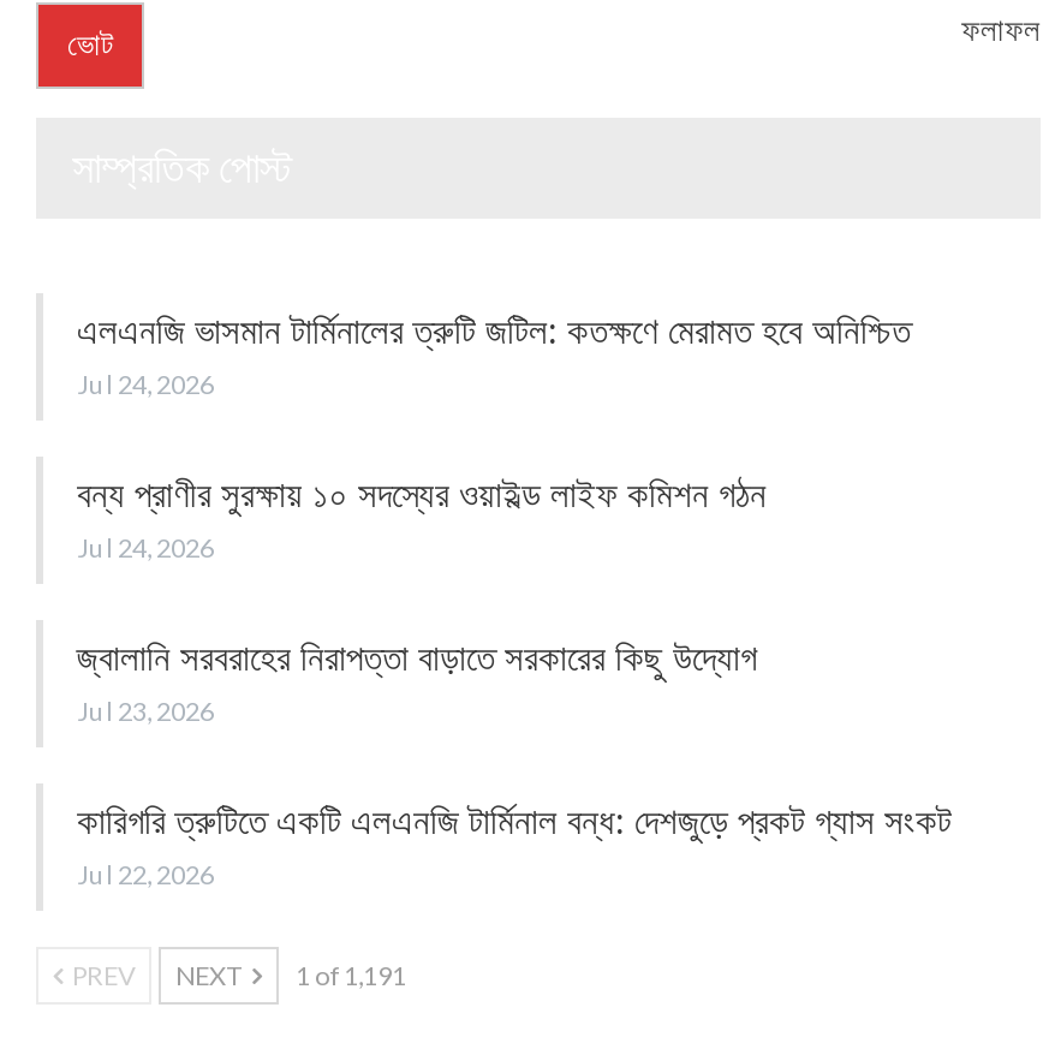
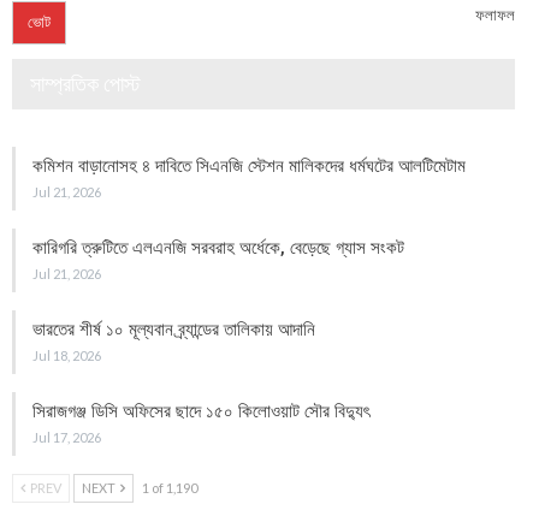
[77,311,920,400] এলএনজি ভাসমান টার্মিনালের ত্রুটি জটিল: কতক্ষণে মেরামত হবে অনিশ্চিত | Jul 24, 2026 -> [32,156,466,200] কমিশন বাড়ানোসহ ৪ দাবিতে সিএনজি স্টেশন মালিকদের ধর্মঘটের আলটিমেটাম | Jul 21, 2026
[77,474,776,563] বন্য প্রাণীর সুরক্ষায় ১০ সদস্যের ওয়াইল্ড লাইফ কমিশন গঠন | Jul 24, 2026 -> [32,237,404,282] কারিগরি ত্রুটিতে এলএনজি সরবরাহ অর্ধেকে, বেড়েছে গ্যাস সংকট | Jul 21, 2026
[77,638,757,727] জ্বালানি সরবরাহের নিরাপত্তা বাড়াতে সরকারের কিছু উদ্যোগ | Jul 23, 2026 -> [32,319,315,364] ভারতের শীর্ষ ১০ মূল্যবান ব্র্যান্ডের তালিকায় আদানি | Jul 18, 2026
[77,801,952,890] কারিগরি ত্রুটিতে একটি এলএনজি টার্মিনাল বন্ধ: দেশজুড়ে প্রকট গ্যাস সংকট | Jul 22, 2026 -> [32,401,369,446] সিরাজগঞ্জ ডিসি অফিসের ছাদে ১৫০ কিলোওয়াট সৌর বিদ্যুৎ | Jul 17, 2026
[67,960,406,991] PREV NEXT 1 of 1,191 -> [28,480,197,496] PREV NEXT 1 of 1,190

